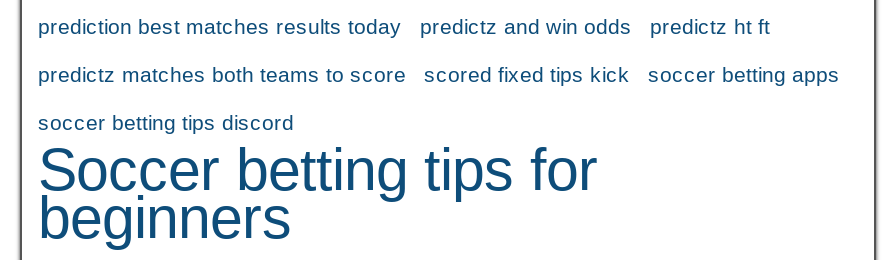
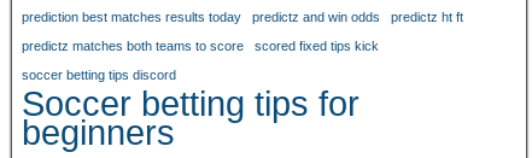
[648,62,840,86] soccer betting apps -> none

